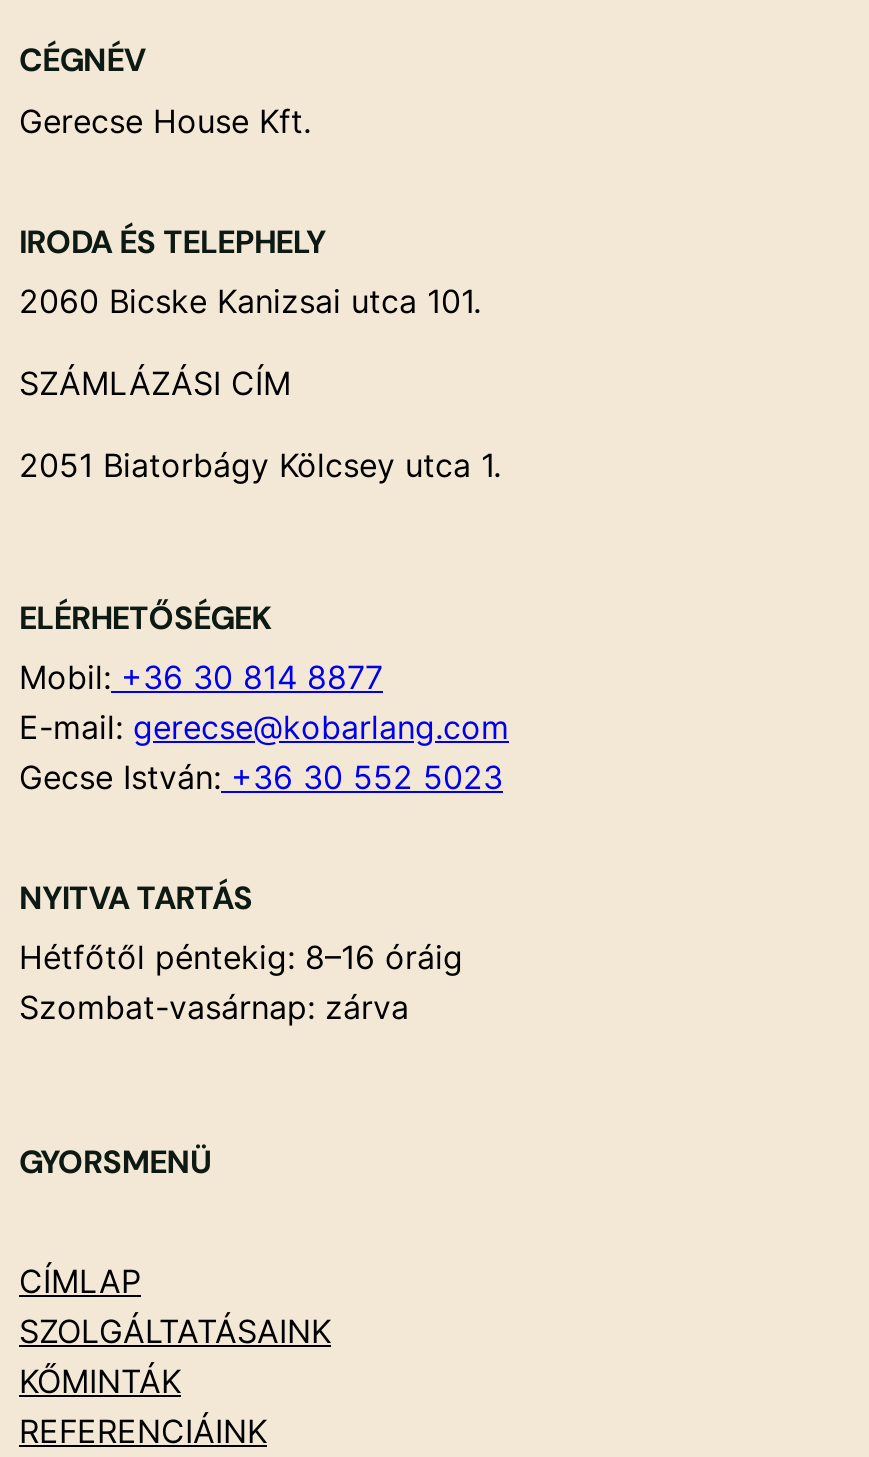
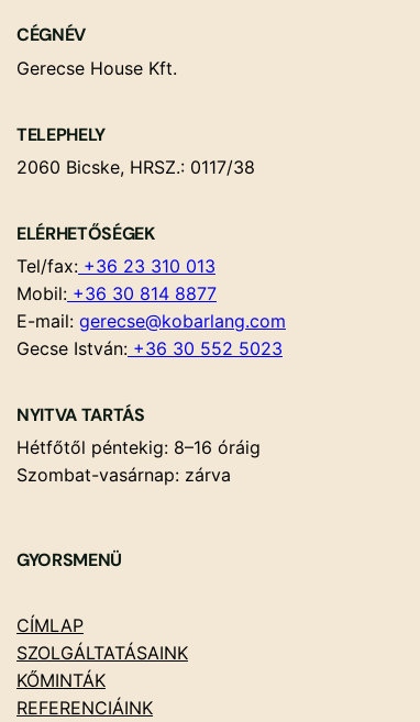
[19,221,501,485] IRODA ÉS TELEPHELY | 2060 Bicske Kanizsai utca 101. | SZÁMLÁZÁSI CÍM | 2051 Biatorbágy Kölcsey utca 1. -> [16,123,255,178] TELEPHELY | 2060 Bicske, HRSZ.: 0117/38
moved [19,597,271,639] -> [16,222,155,245]: ELÉRHETŐSÉGEK
none -> [16,255,215,277] Tel/fax: +36 23 310 013

